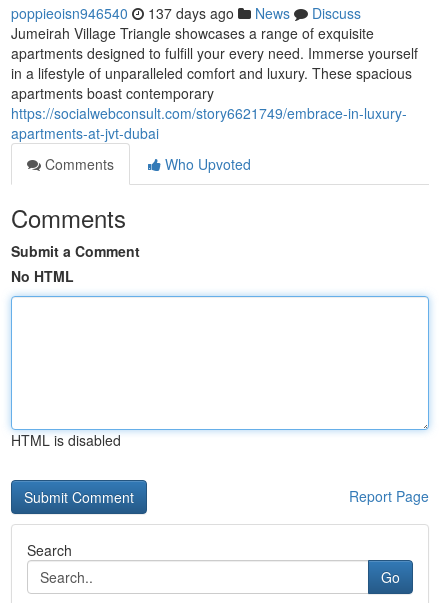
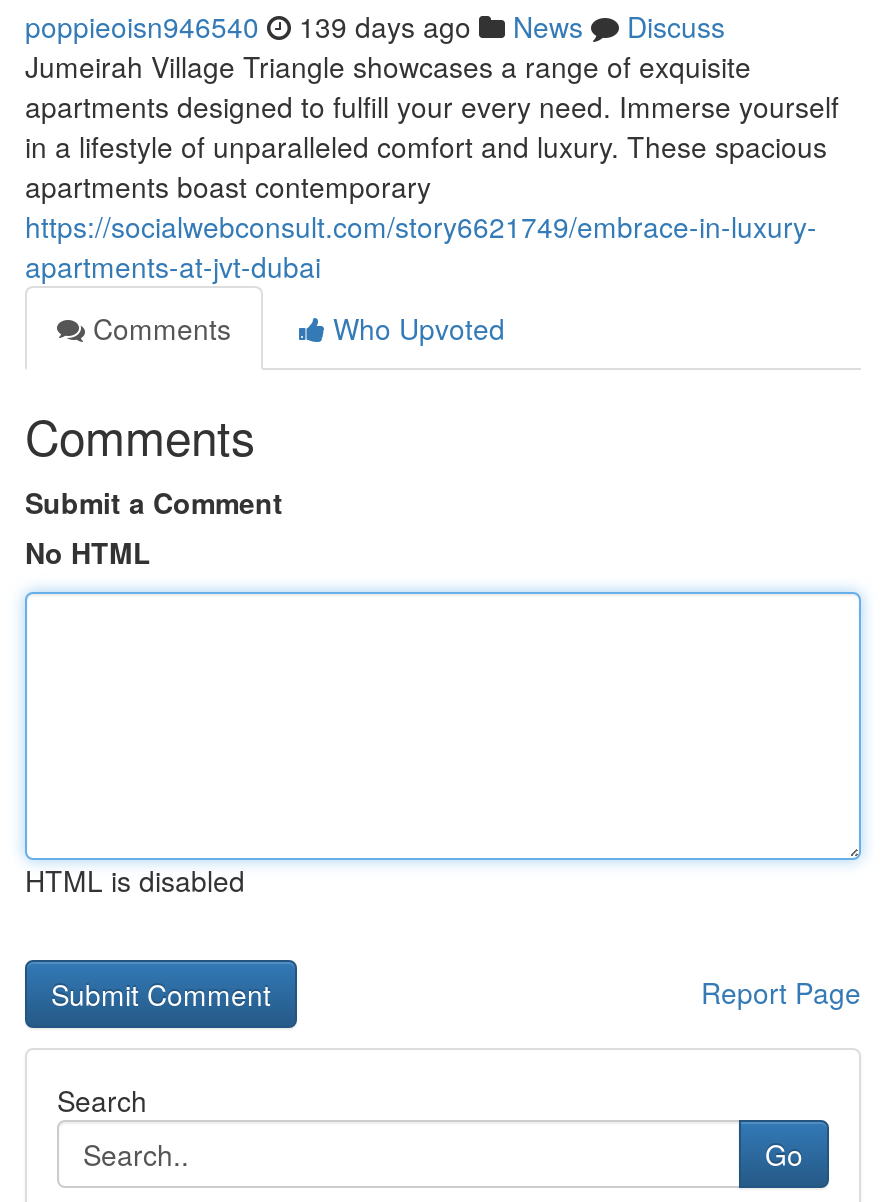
[11,3,361,23] poppieoisn946540 137 days ago News Discuss -> [25,6,725,46] poppieoisn946540 139 days ago News Discuss

